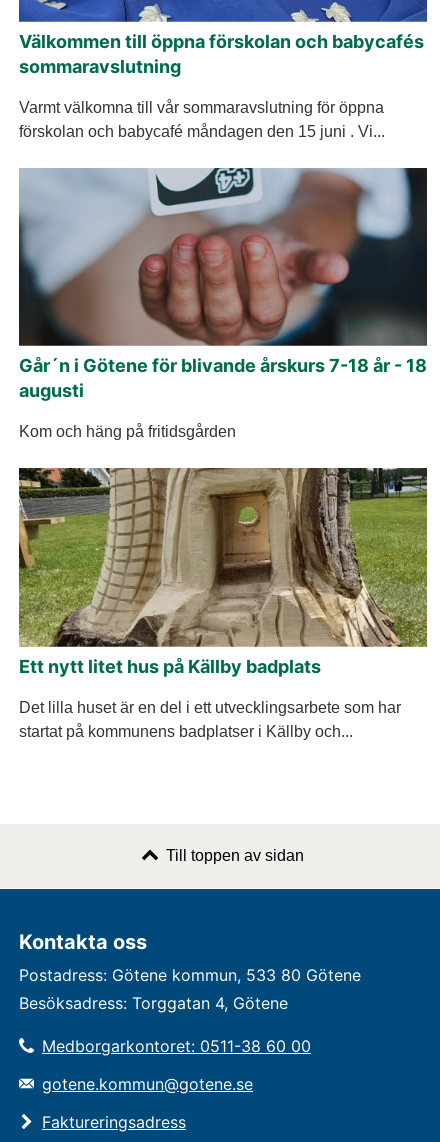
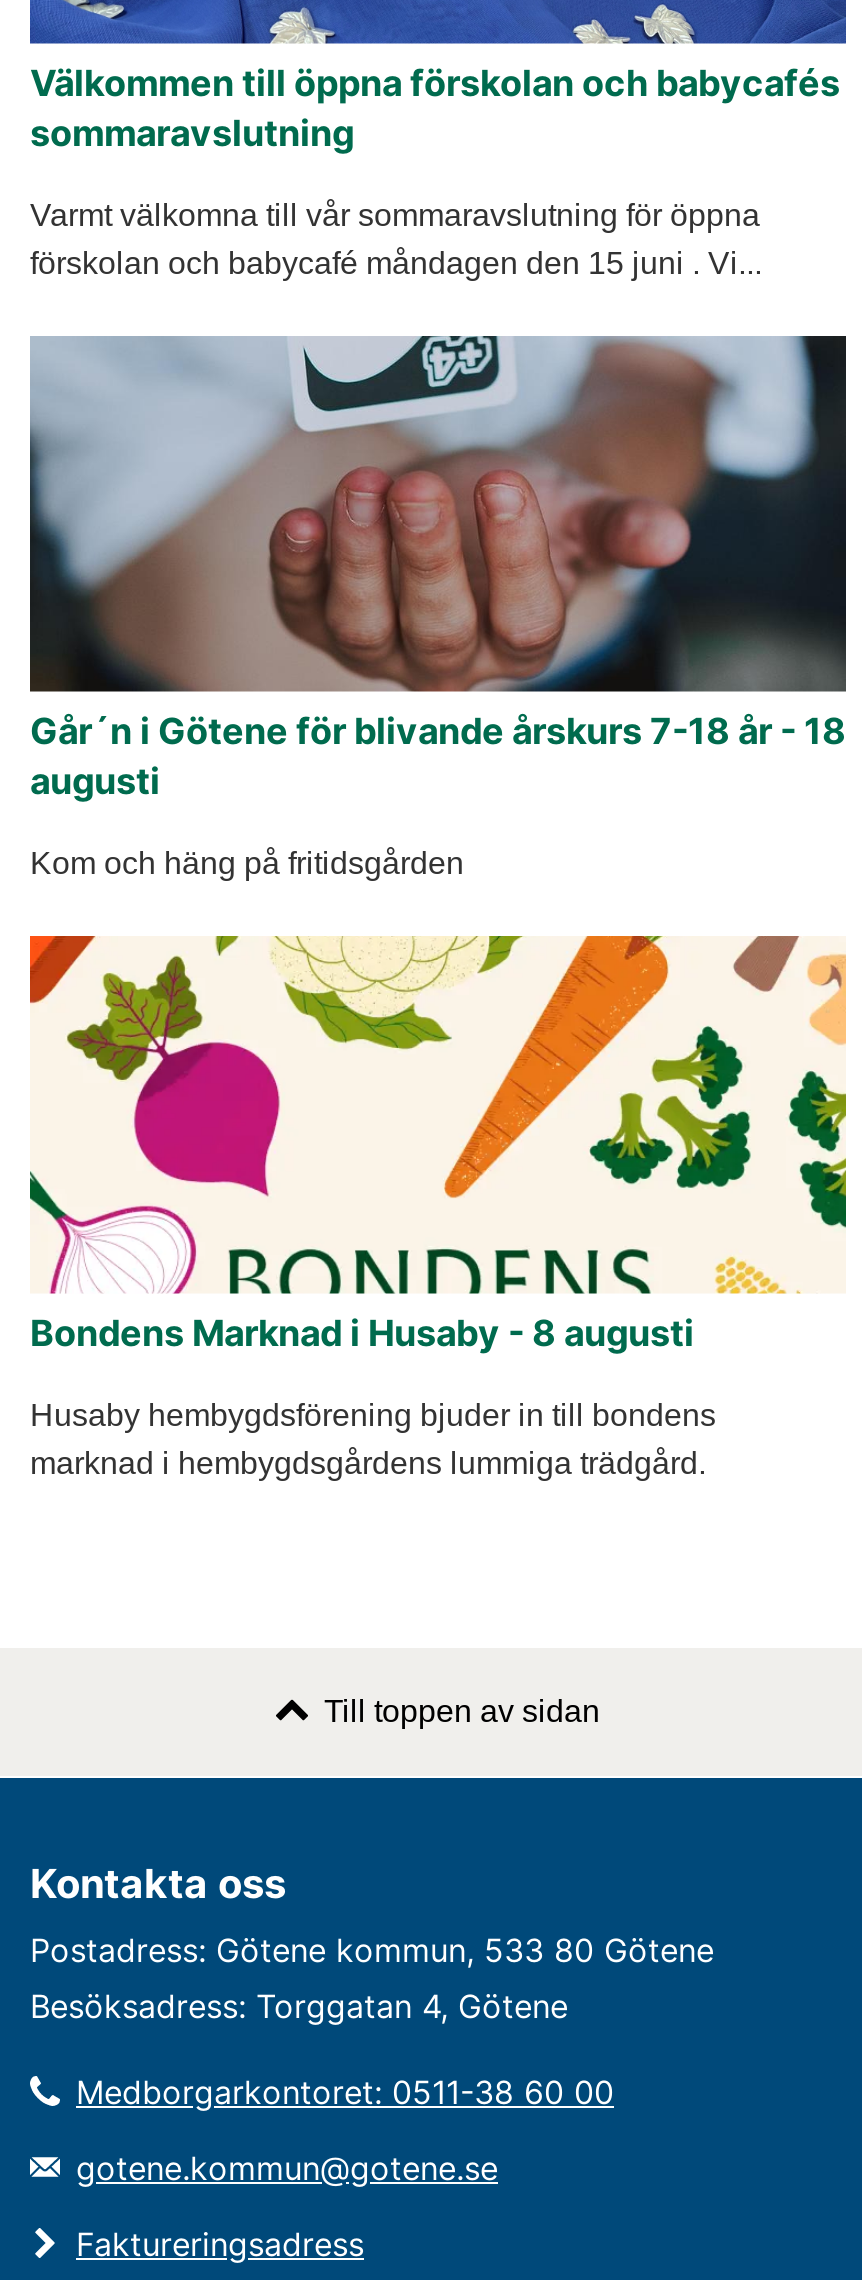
[18,467,428,677] [image] | Ett nytt litet hus på Källby badplats -> [28,934,848,1353] [image] | Bondens Marknad i Husaby - 8 augusti
[19,699,401,740] Det lilla huset är en del i ett utvecklingsarbete som har | startat på kommunens badplatser i Källby och... -> [30,1397,716,1479] Husaby hembygdsförening bjuder in till bondens | marknad i hembygdsgårdens lummiga trädgård.

